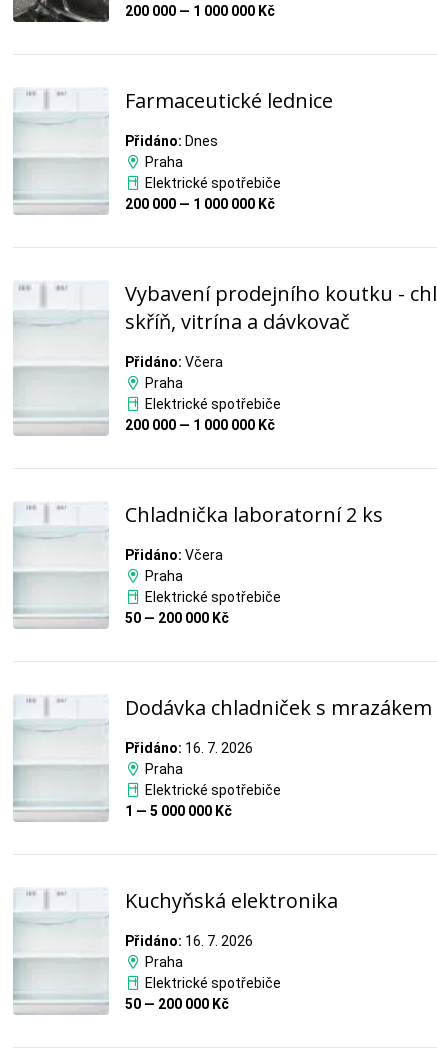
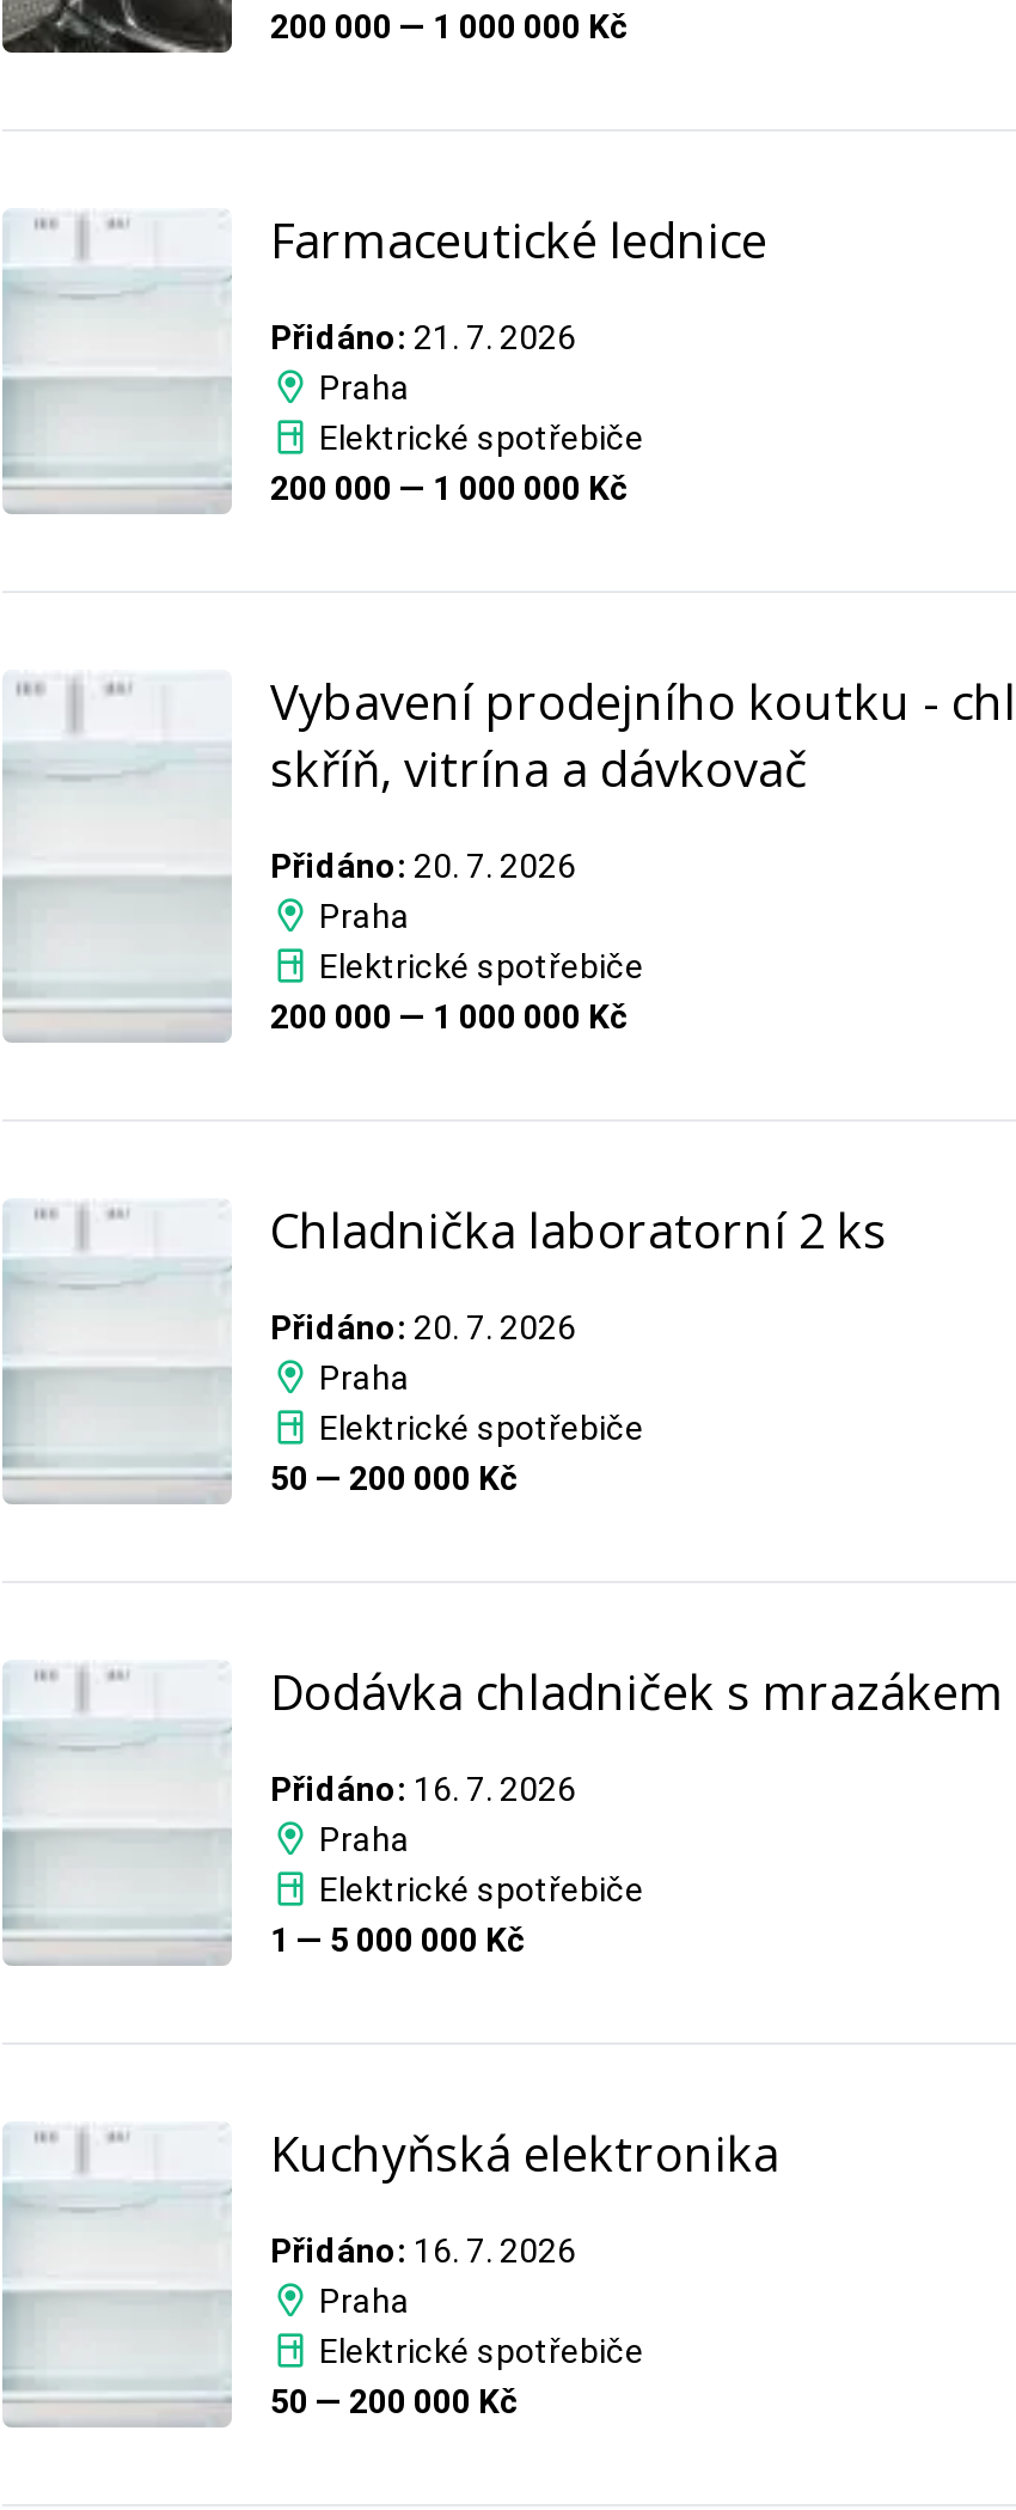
[125,133,218,149] Přidáno: Dnes -> [270,318,576,356] Přidáno: 21. 7. 2026
[125,354,223,370] Přidáno: Včera -> [270,847,576,885] Přidáno: 20. 7. 2026
[125,547,223,563] Přidáno: Včera -> [270,1308,576,1346] Přidáno: 20. 7. 2026

